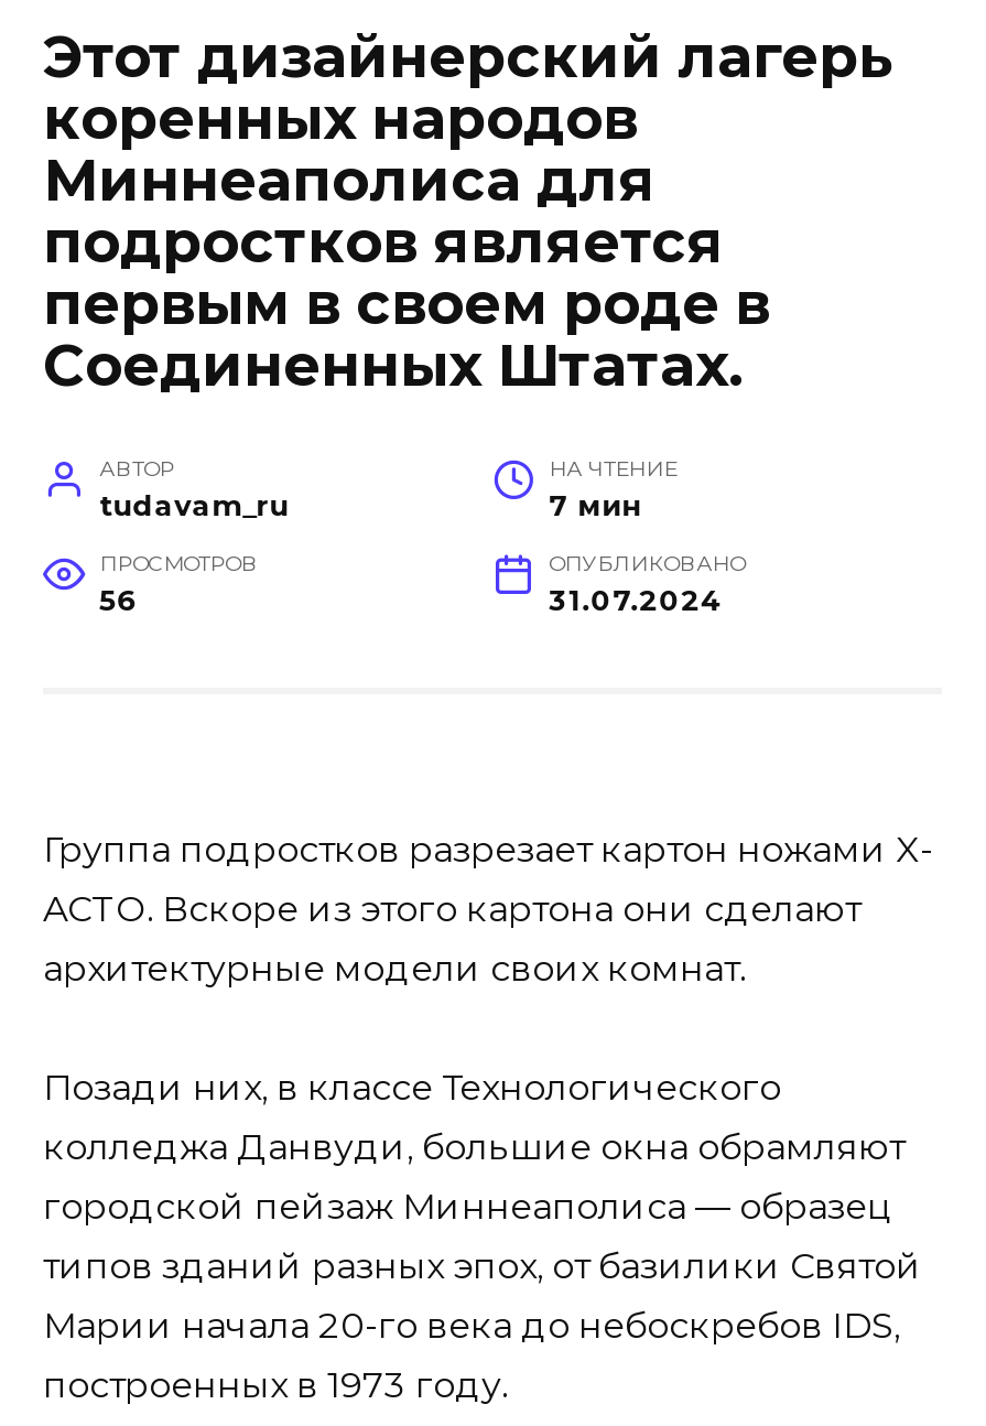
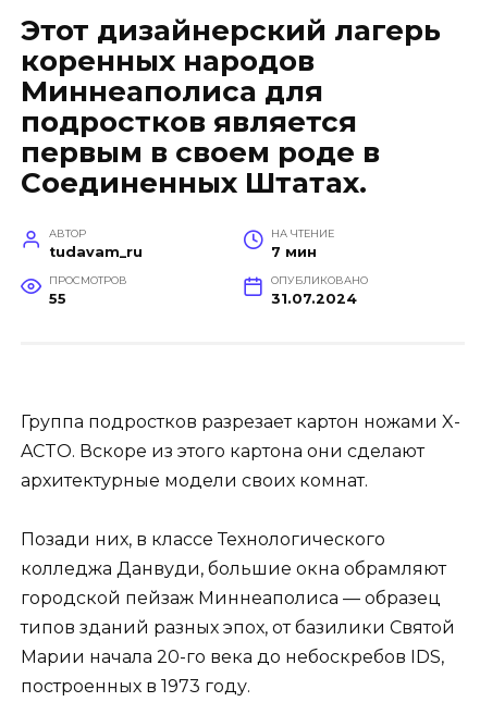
[99,584,137,617] 56 -> [49,290,66,307] 55

